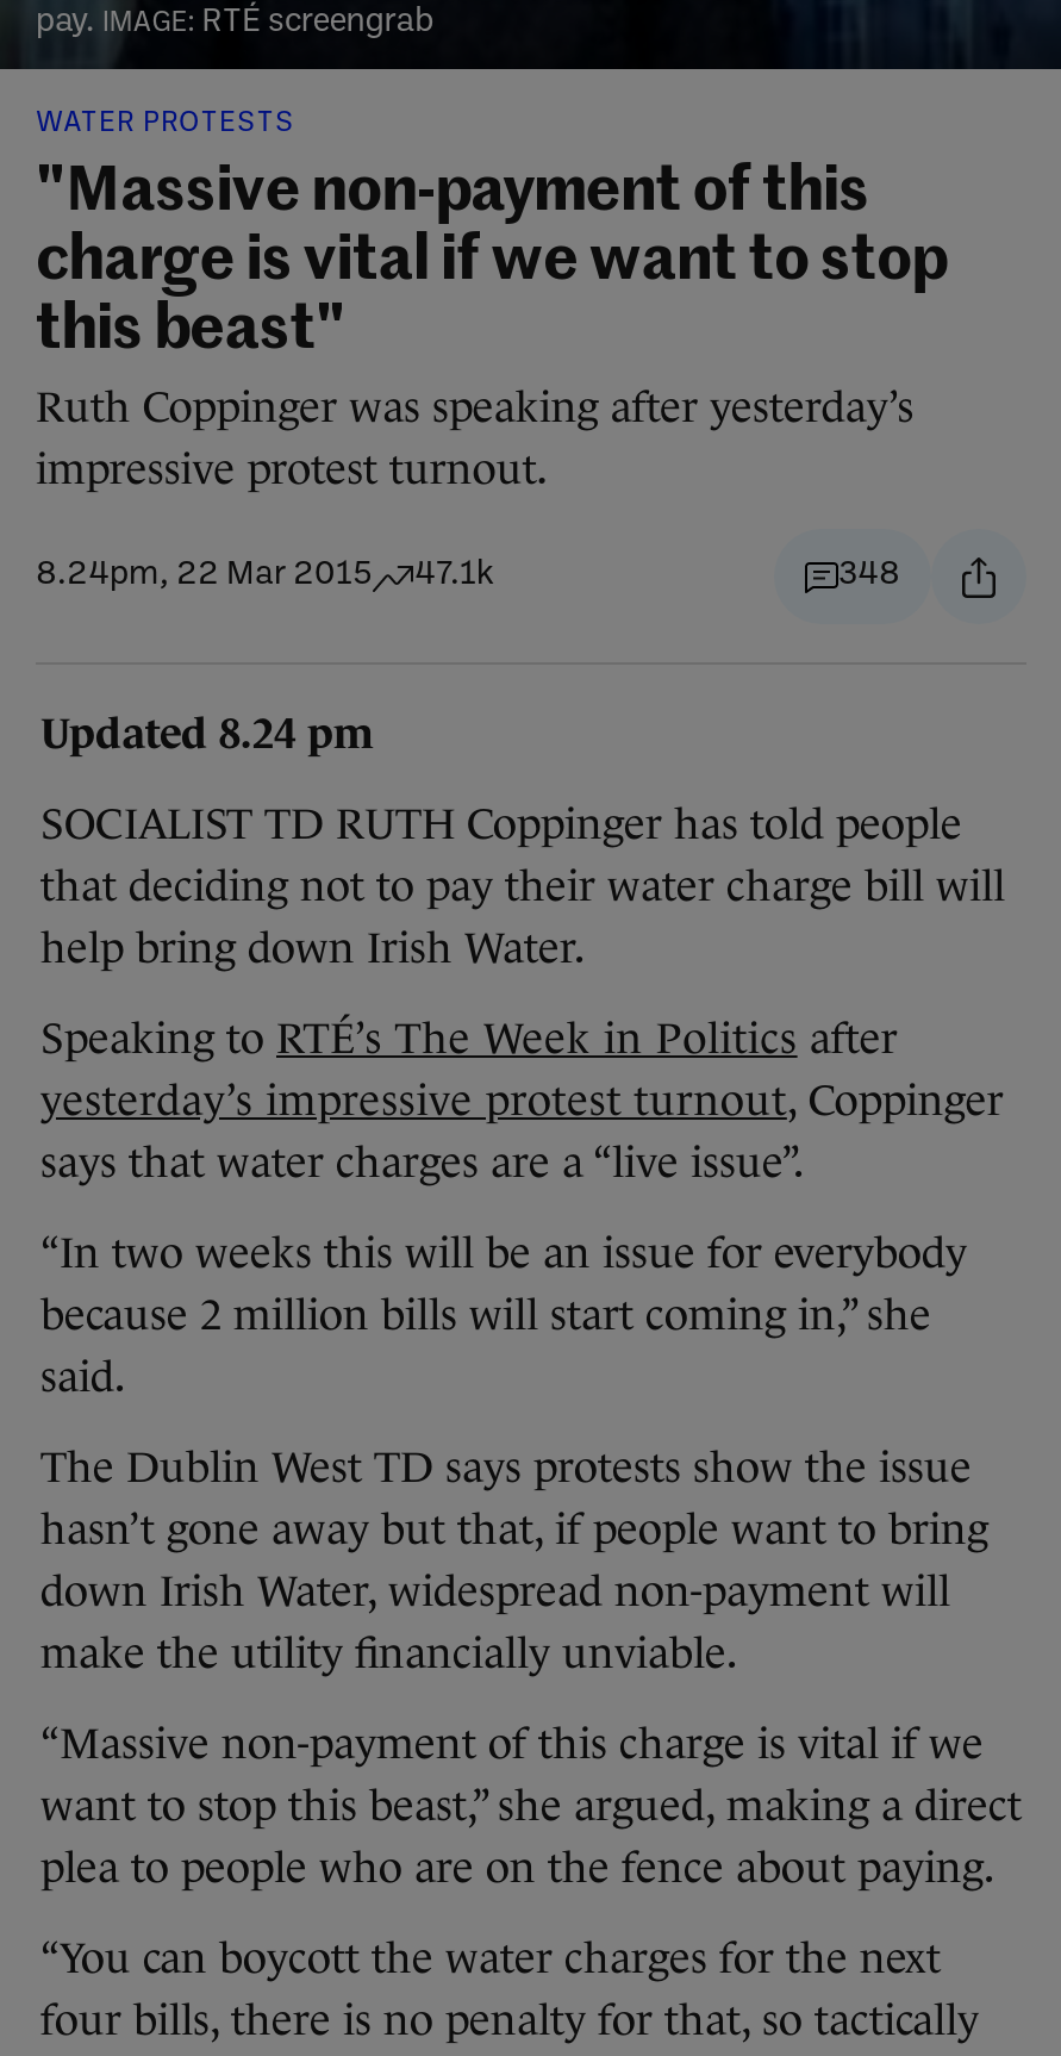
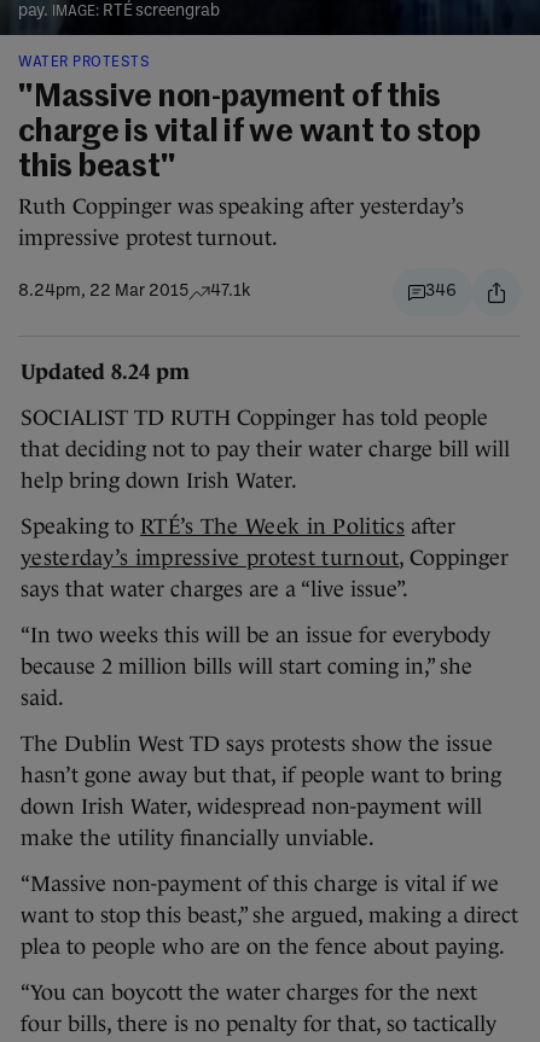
[838,558,900,594] 348 -> [425,283,457,301] 346

